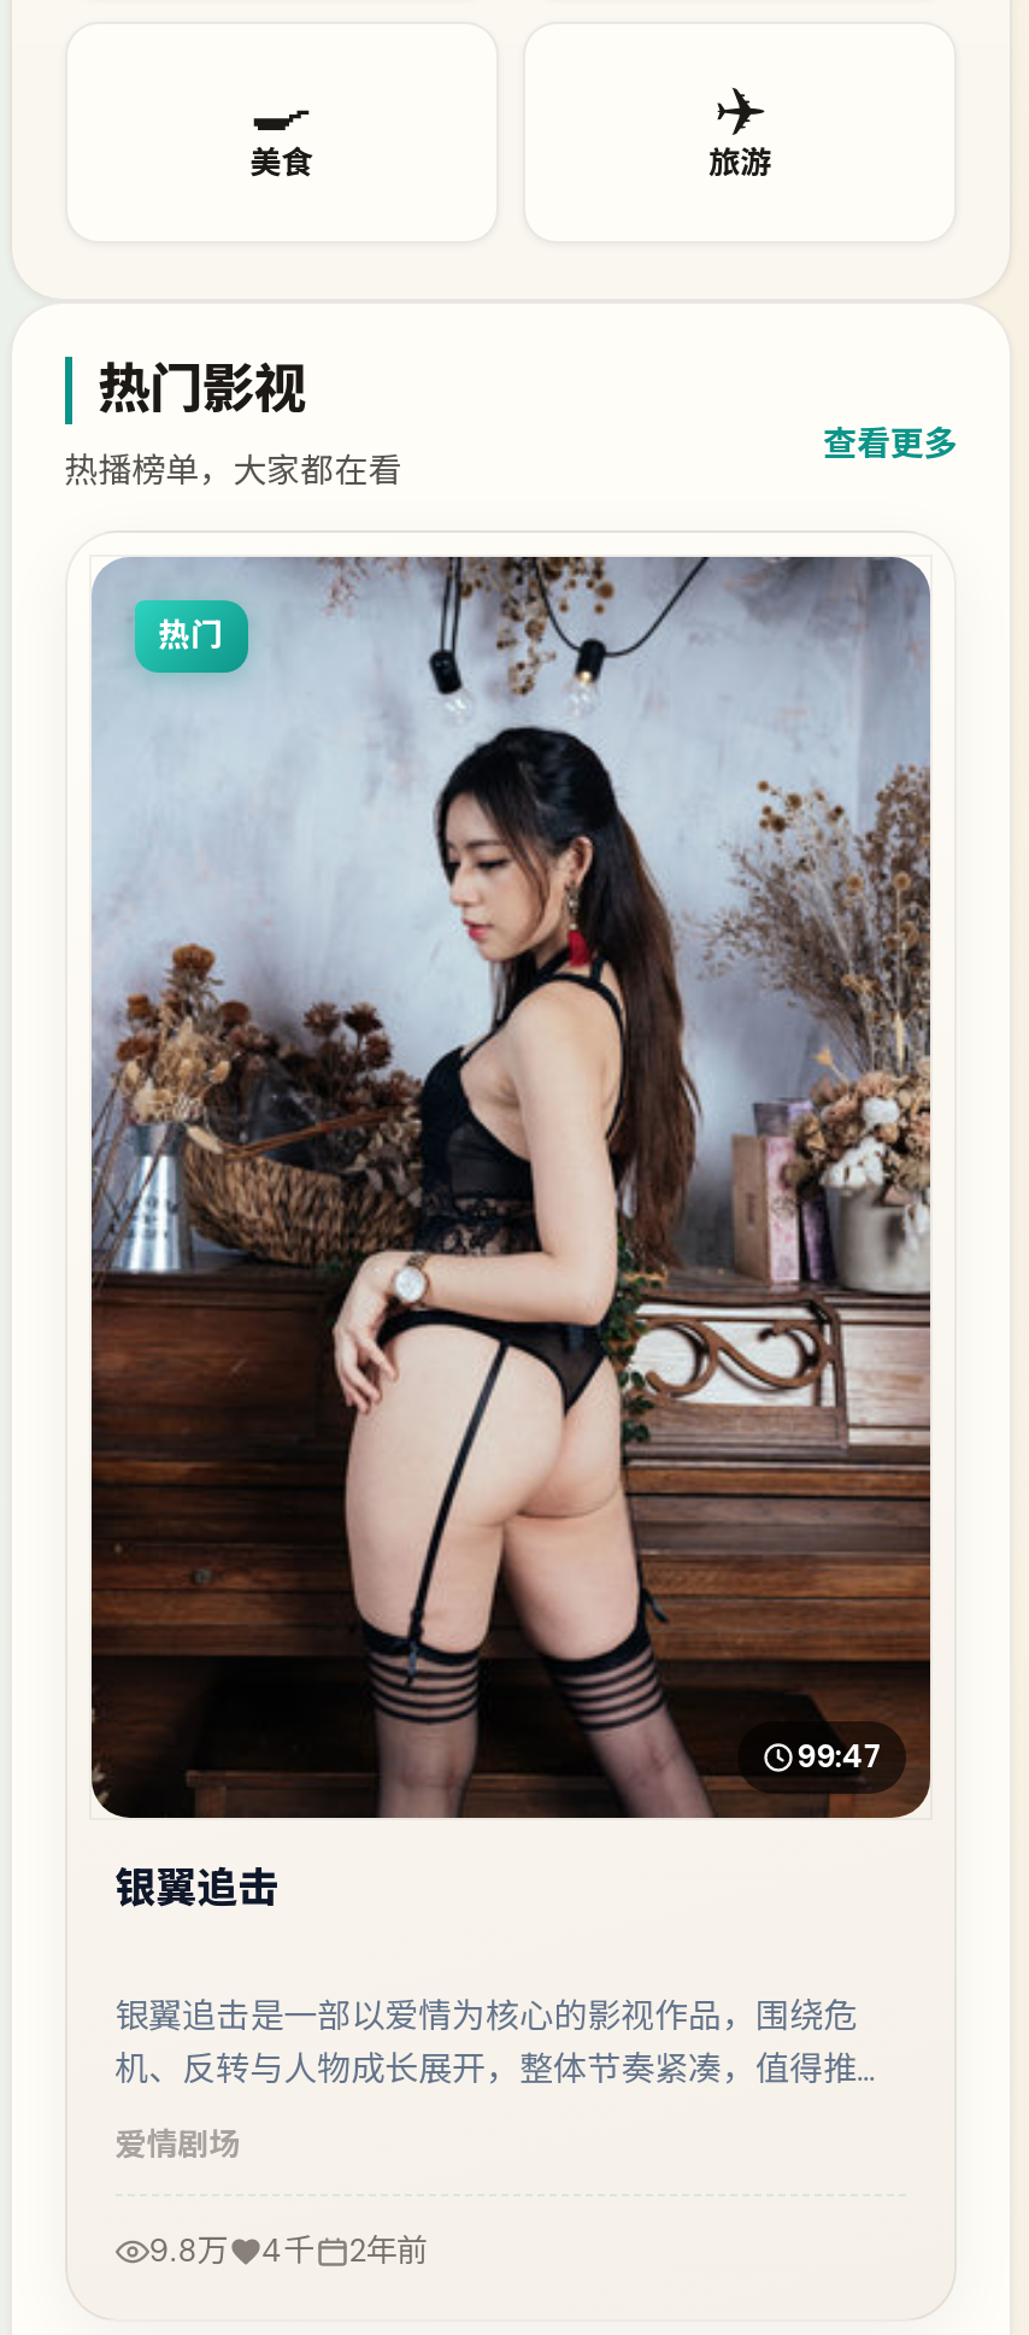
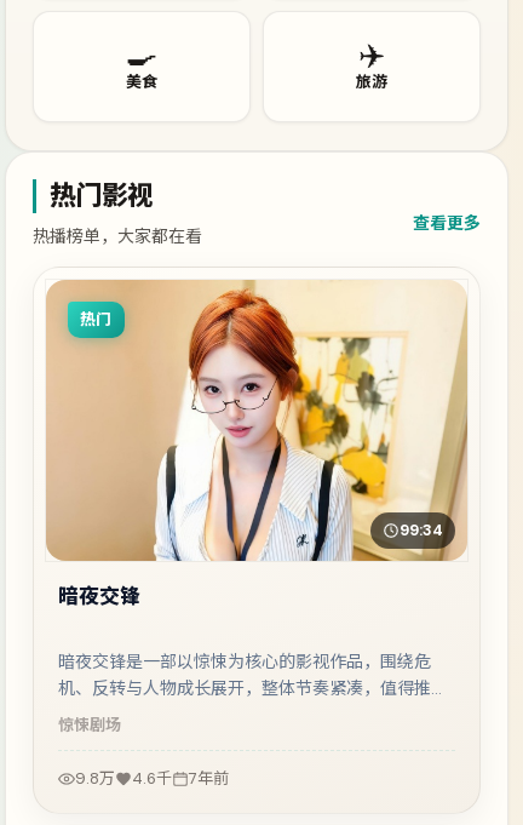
[89,555,933,1820] [image] | 99:47 -> [46,279,467,562] [image] | 99:34
[115,1862,279,1915] 银翼追击 -> [58,583,140,610] 暗夜交锋
[115,1994,857,2038] 银翼追击是一部以爱情为核心的影视作品，围绕危 -> [58,650,431,672] 暗夜交锋是一部以惊悚为核心的影视作品，围绕危
[115,2124,240,2165] 爱情剧场 -> [58,715,121,736] 惊悚剧场
[262,2230,315,2271] 4千 -> [131,768,171,789] 4.6千
[348,2230,428,2271] 2年前 -> [188,768,228,789] 7年前

